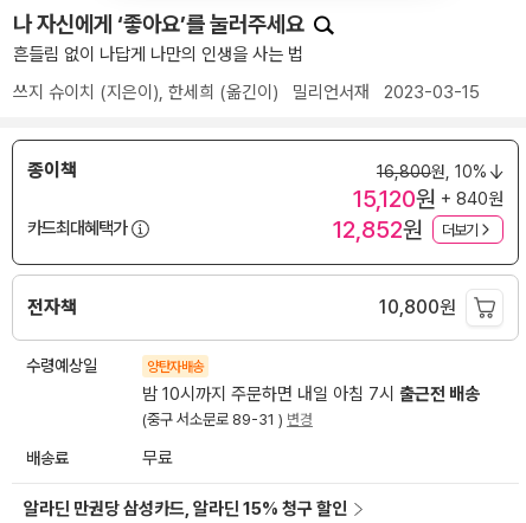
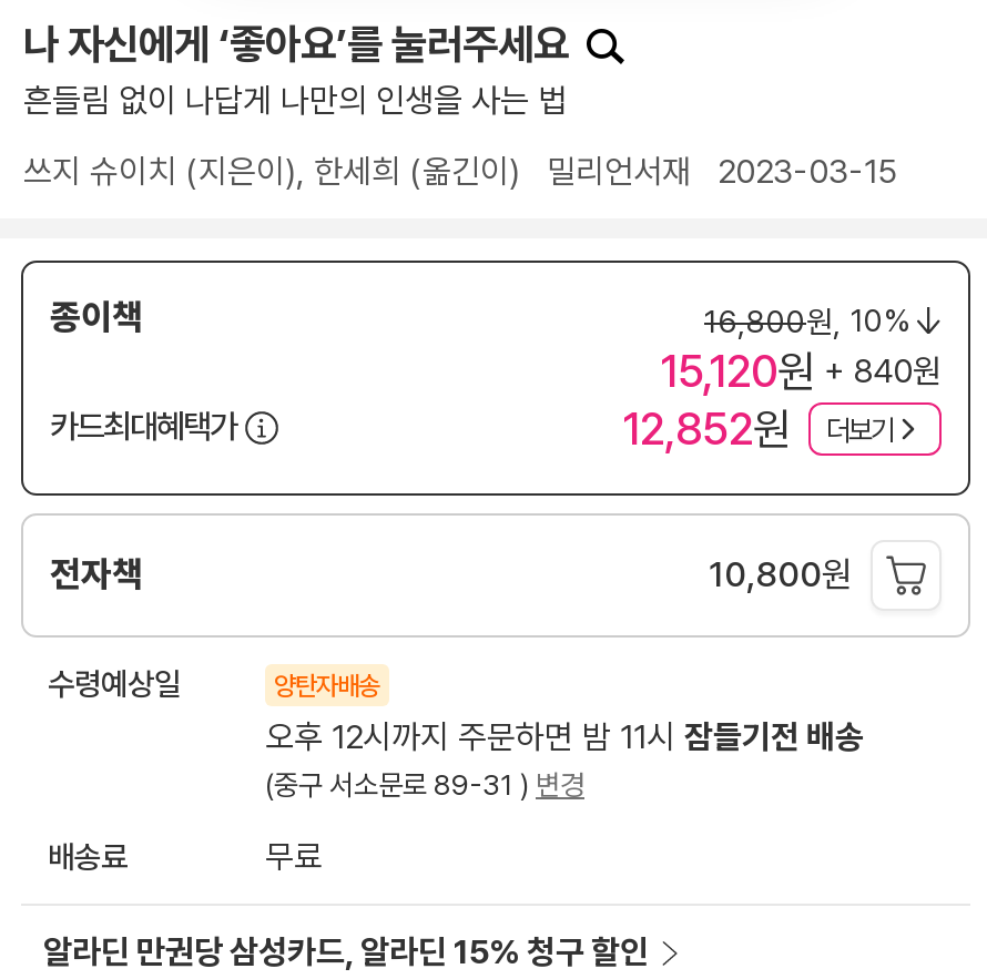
[142,384,480,405] 밤 10시까지 주문하면 내일 아침 7시 출근전 배송 -> [265,718,864,758] 오후 12시까지 주문하면 밤 11시 잠들기전 배송

